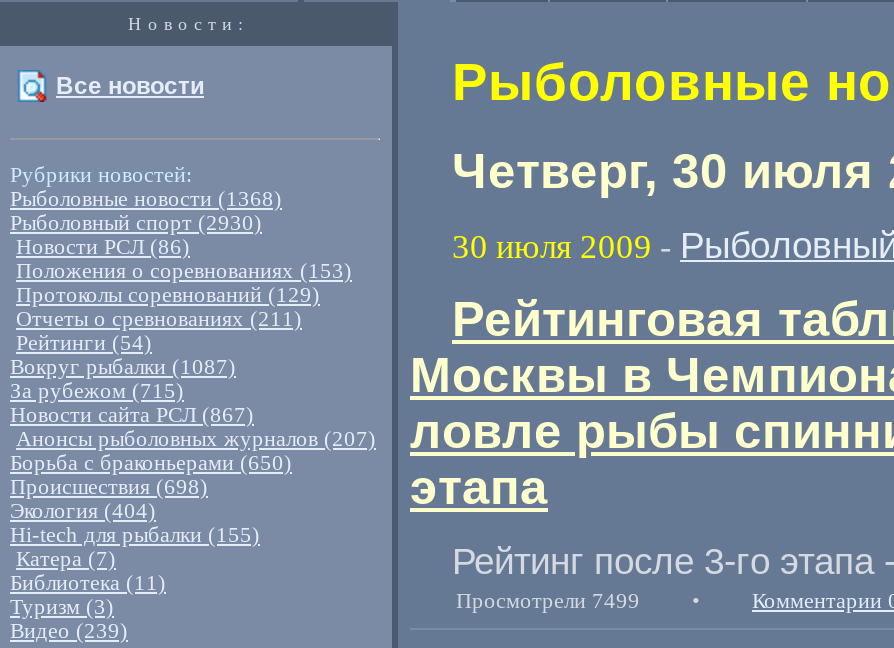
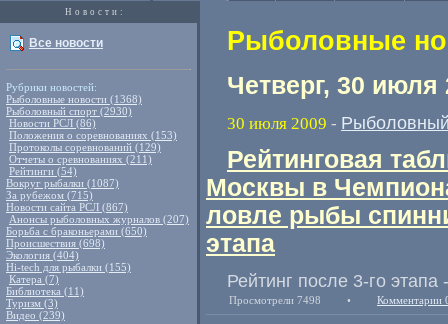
[456,588,640,612] Просмотрели 7499 -> [229,294,321,306] Просмотрели 7498

